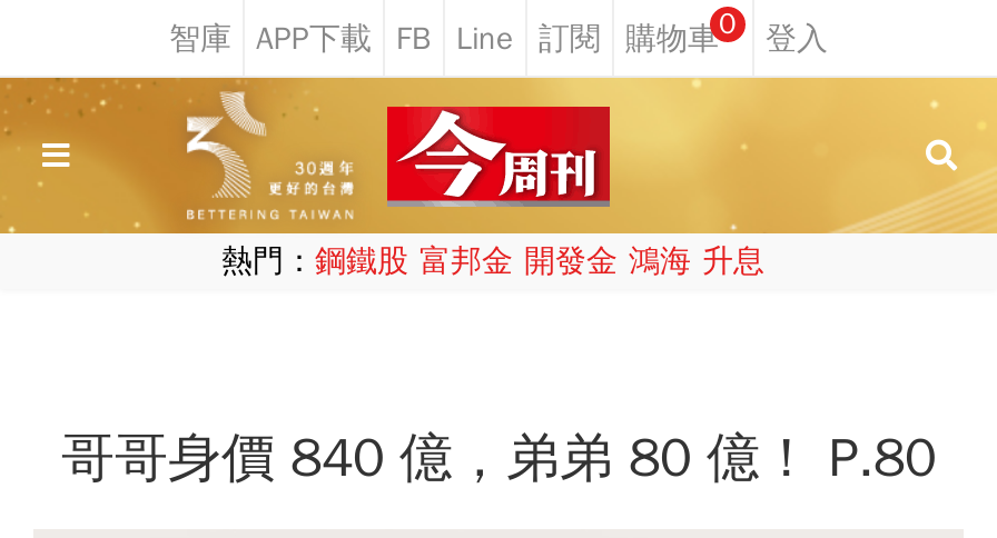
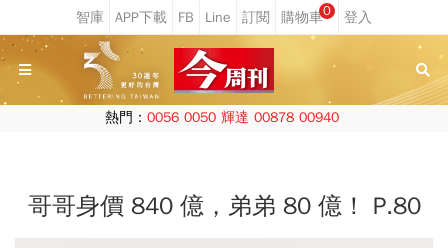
[221,242,764,280] 熱門：鋼鐵股 富邦金 開發金 鴻海 升息 -> [104,109,338,126] 熱門：0056 0050 輝達 00878 00940

